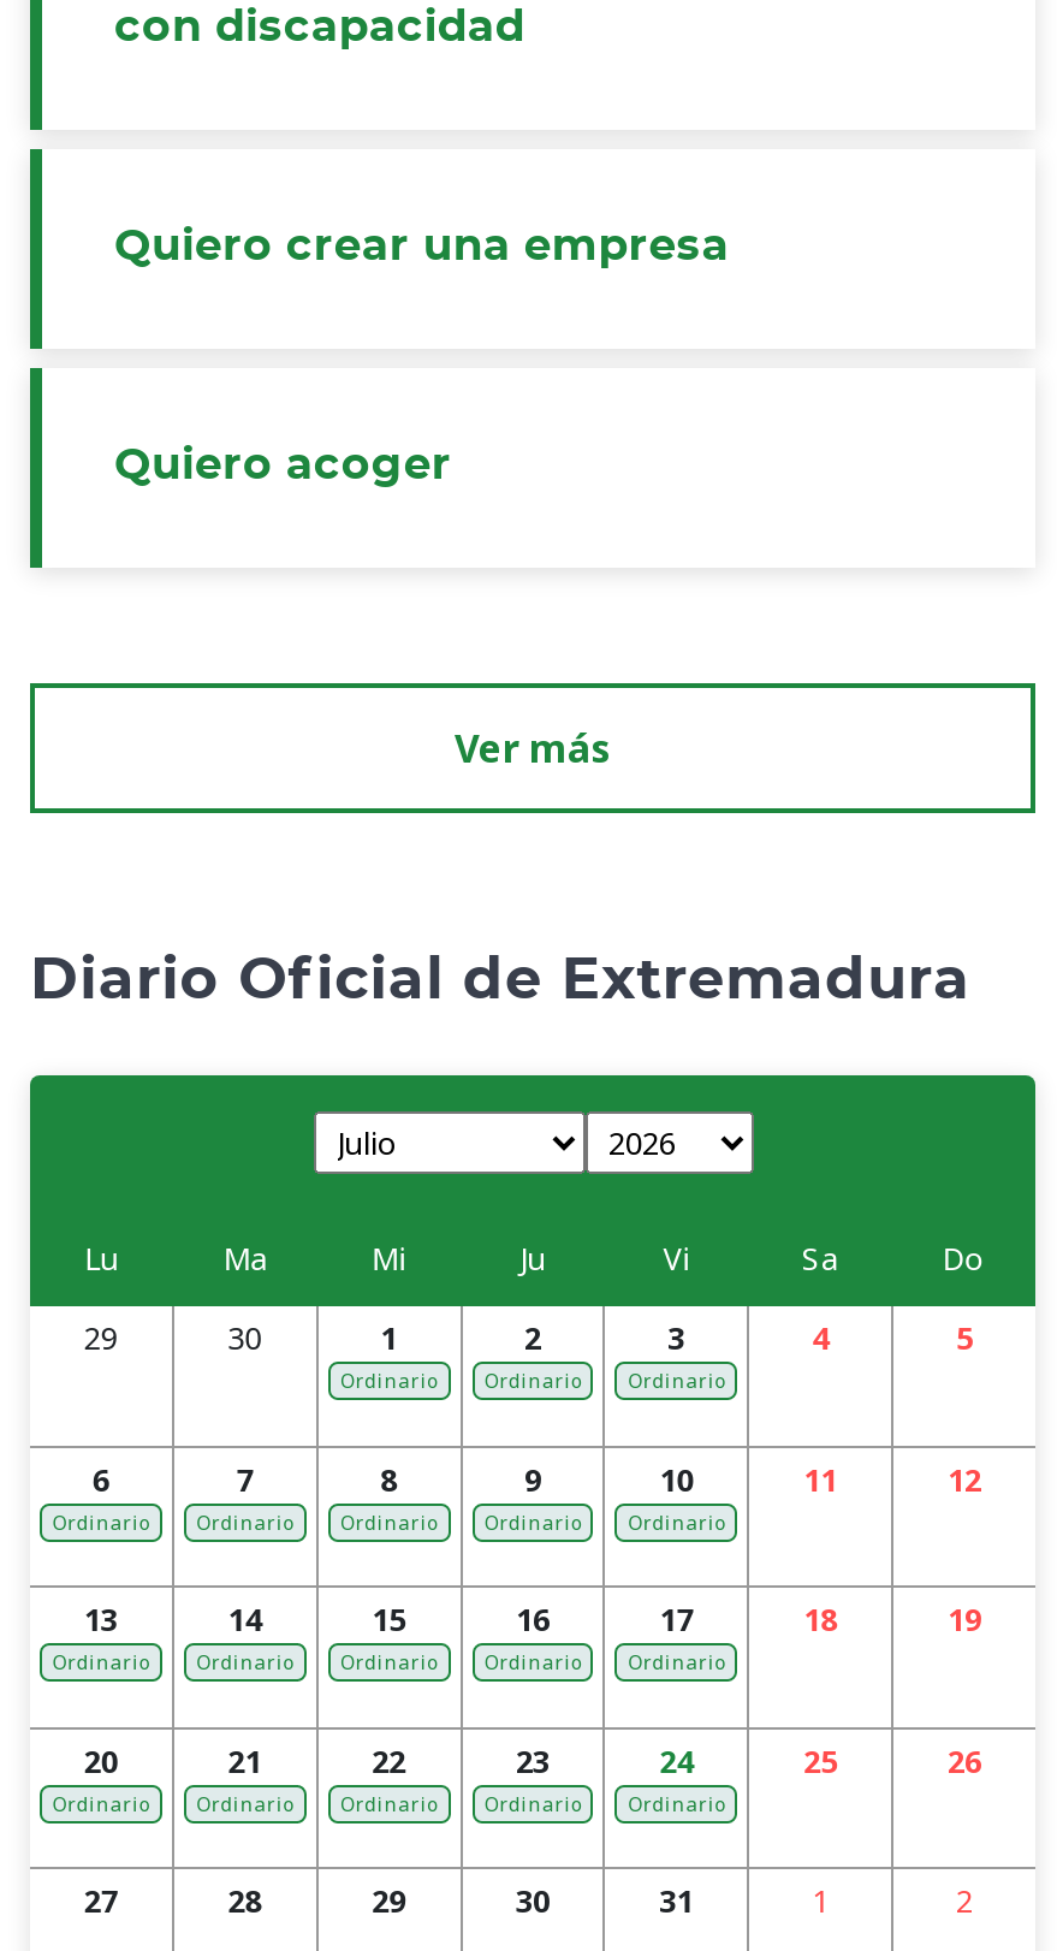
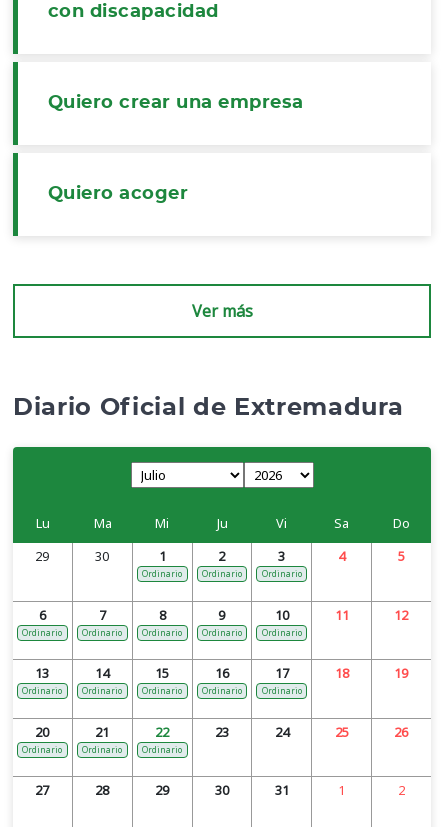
[485,1789,581,1815] Ordinario -> none
[628,1789,725,1815] Ordinario -> none

